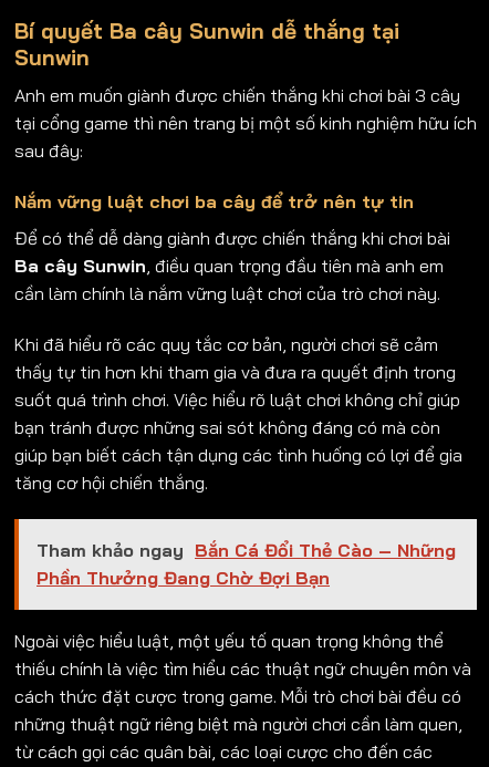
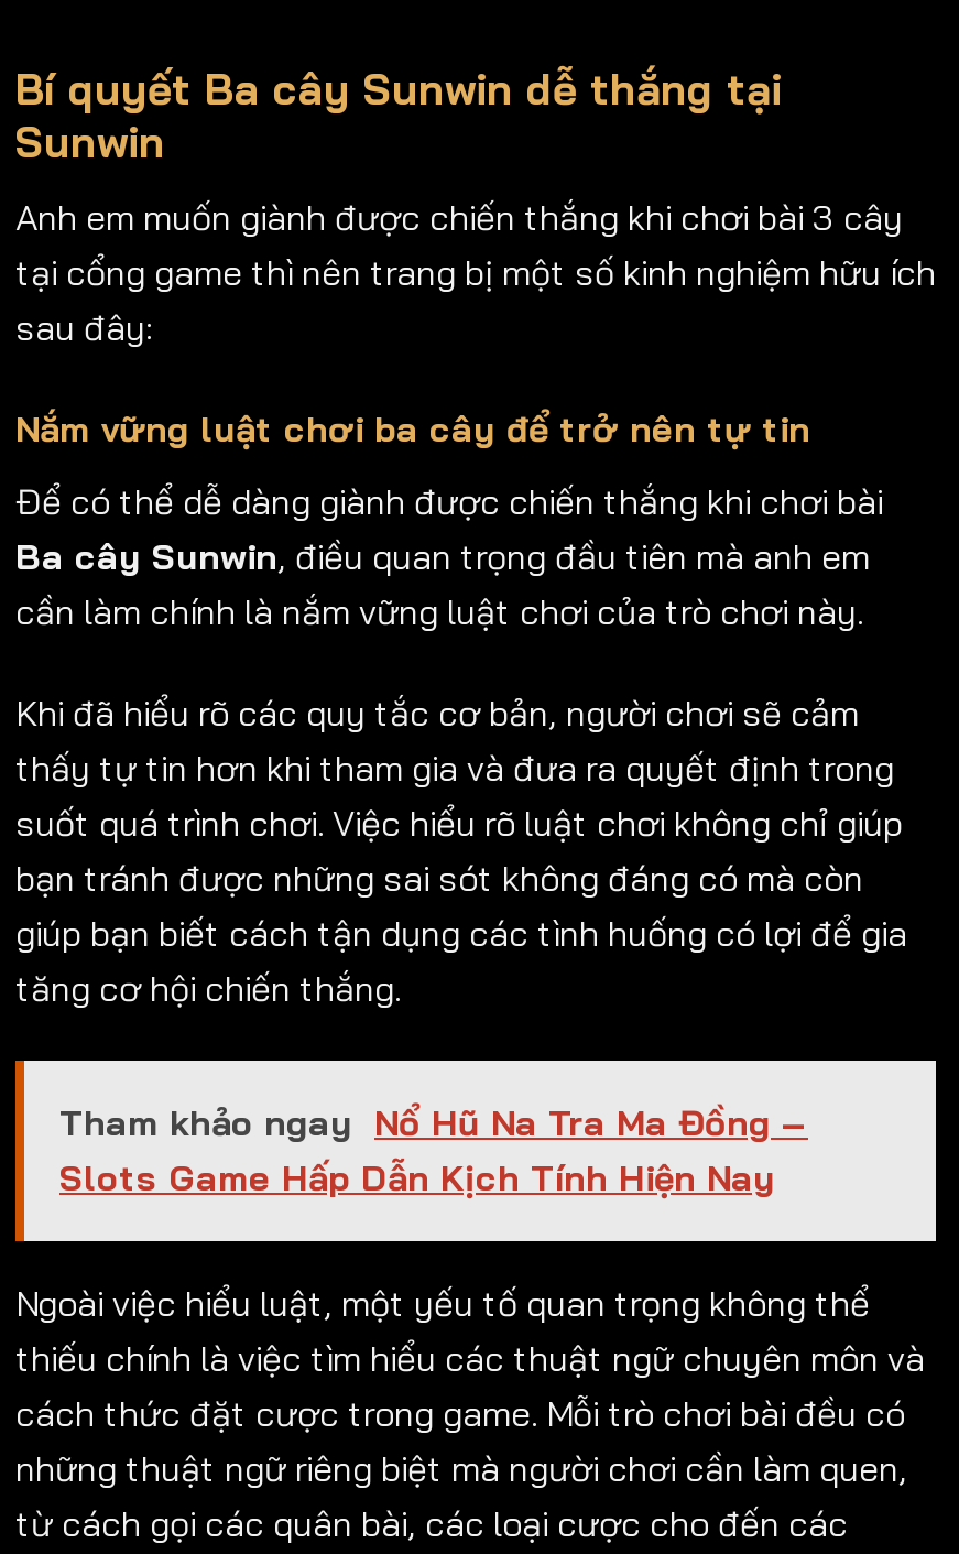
[37,539,456,589] Tham khảo ngay Bắn Cá Đổi Thẻ Cào – Những | Phần Thưởng Đang Chờ Đợi Bạn -> [59,1101,808,1200] Tham khảo ngay Nổ Hũ Na Tra Ma Đồng – | Slots Game Hấp Dẫn Kịch Tính Hiện Nay

